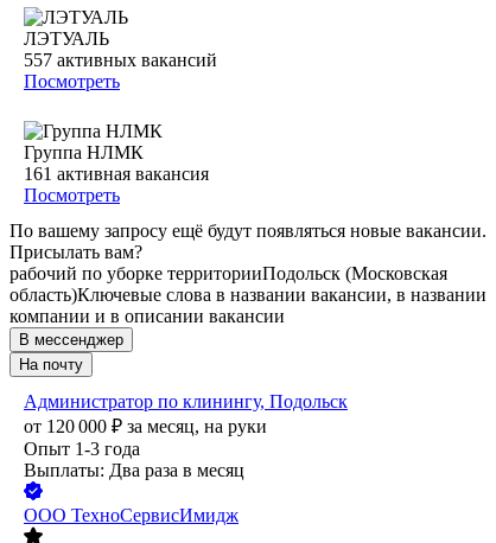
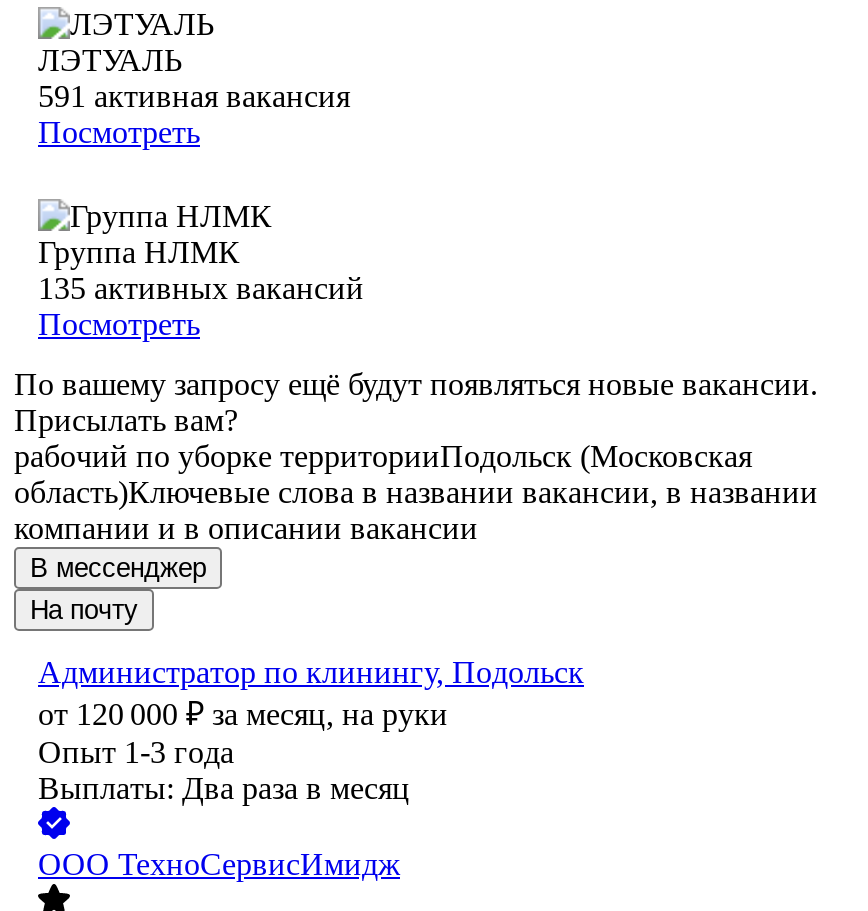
[24,50,217,70] 557 активных вакансий -> [38,80,350,114] 591 активная вакансия
[24,164,209,184] 161 активная вакансия -> [38,272,364,306] 135 активных вакансий

